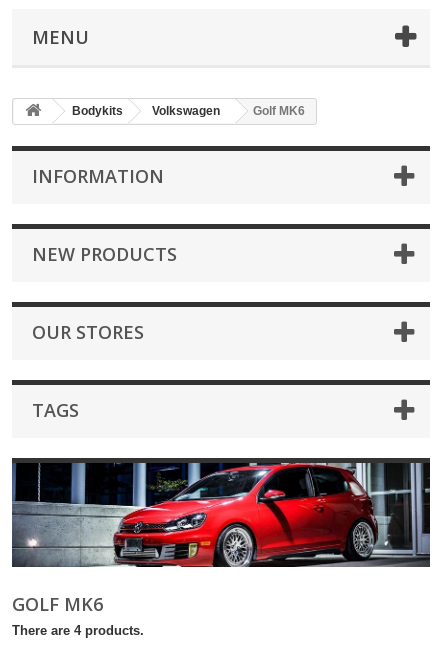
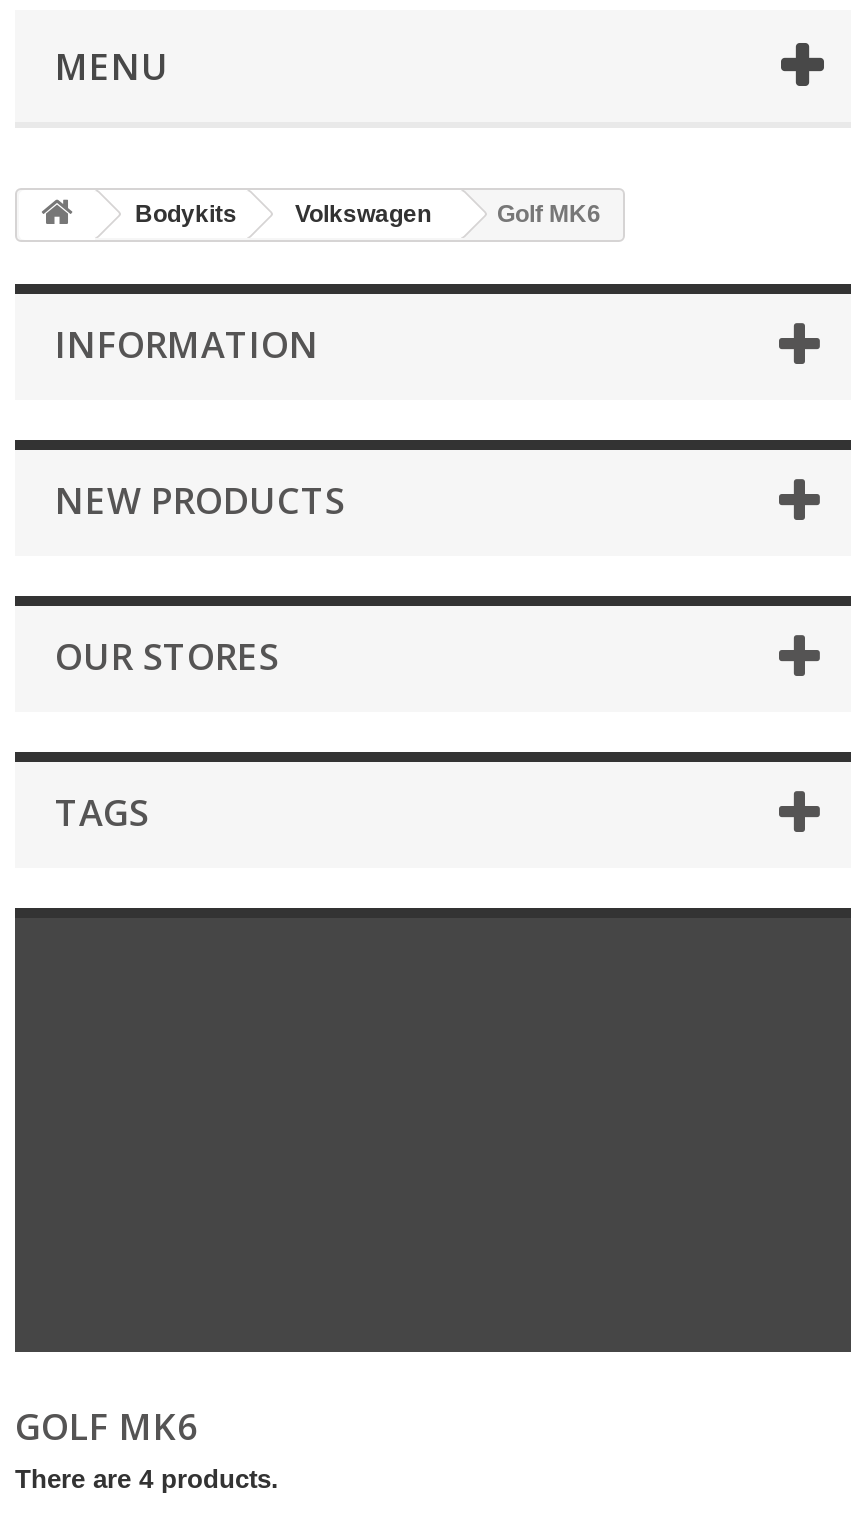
[12,462,430,567] [image] -> none

